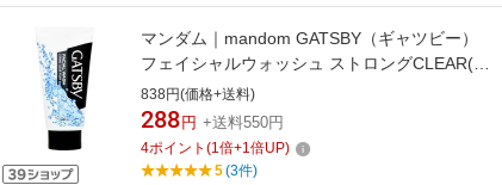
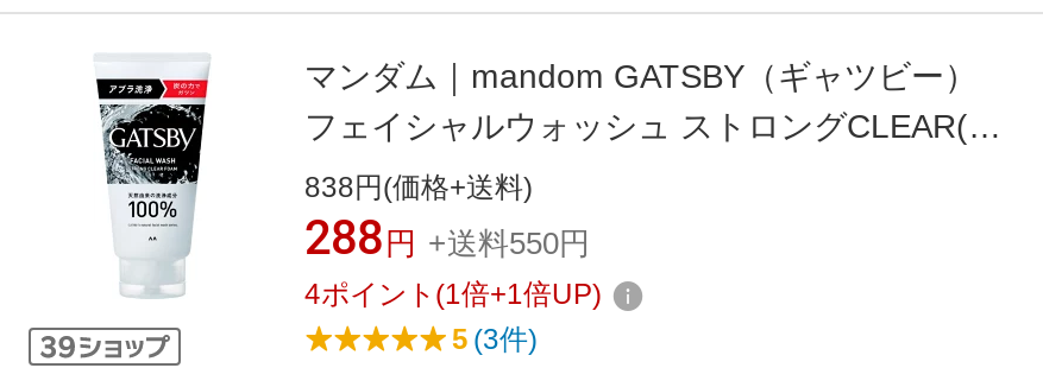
[37,39,93,152] [image] -> [95,69,209,299] [image]

